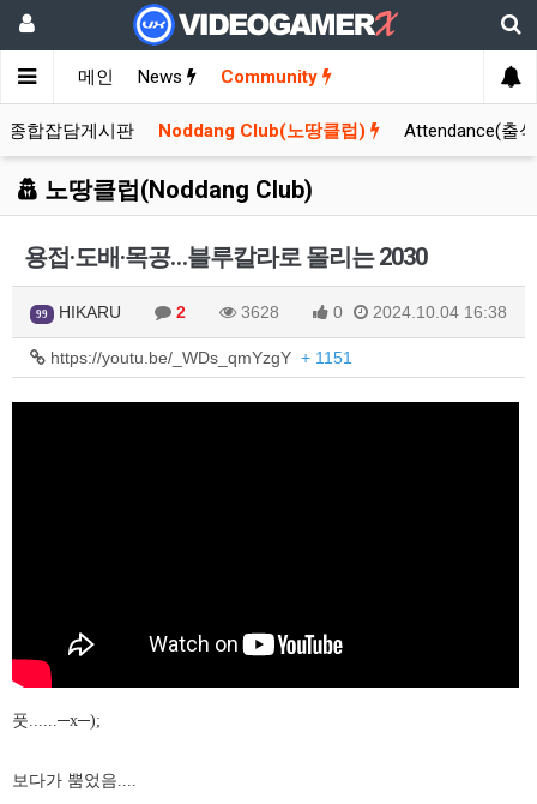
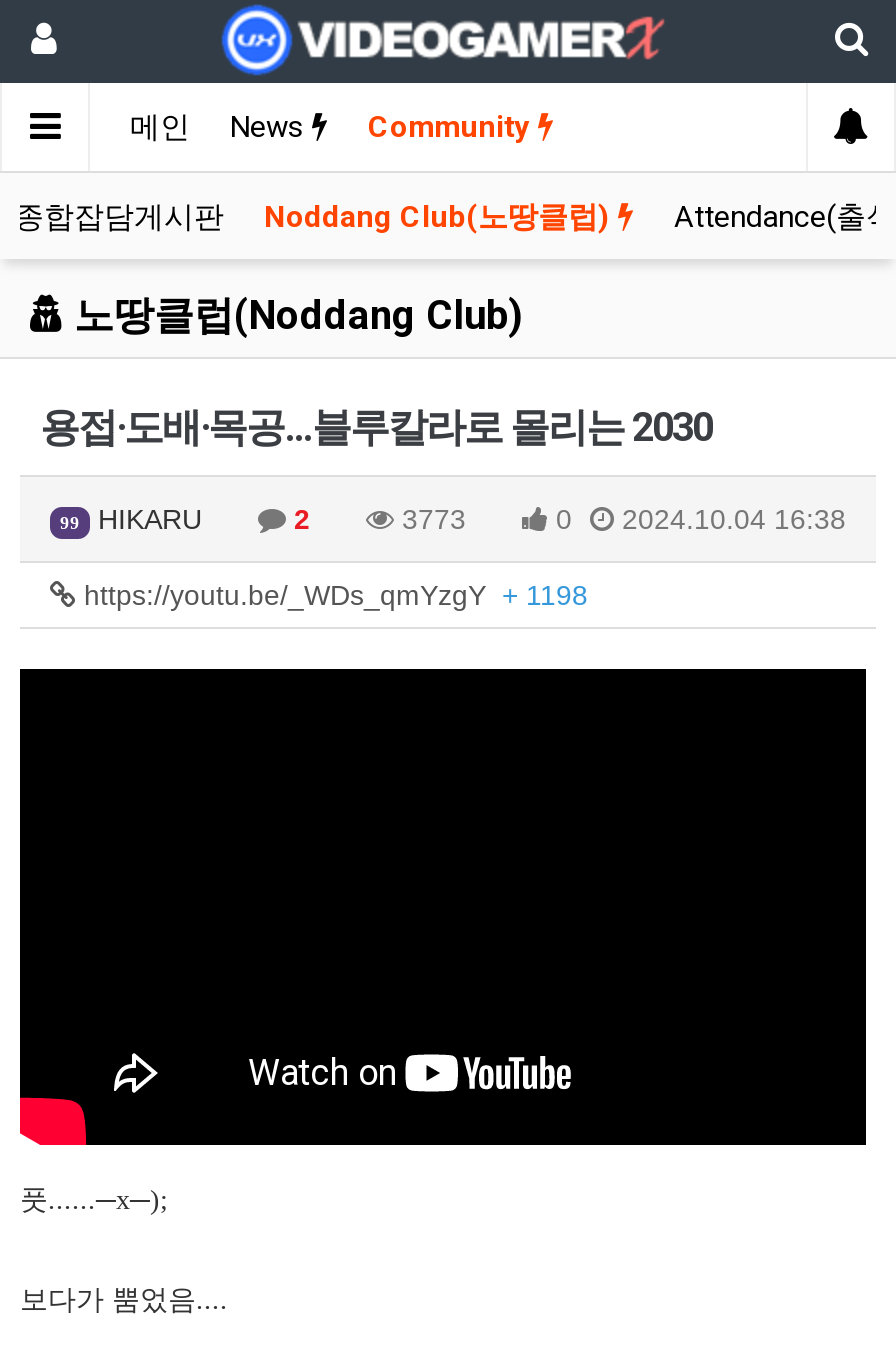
[236,302,284,322] 3628 -> [394,503,474,535] 3773
[46,348,352,367] https://youtu.be/_WDs_qmYzgY + 1151 -> [76,579,588,611] https://youtu.be/_WDs_qmYzgY + 1198

